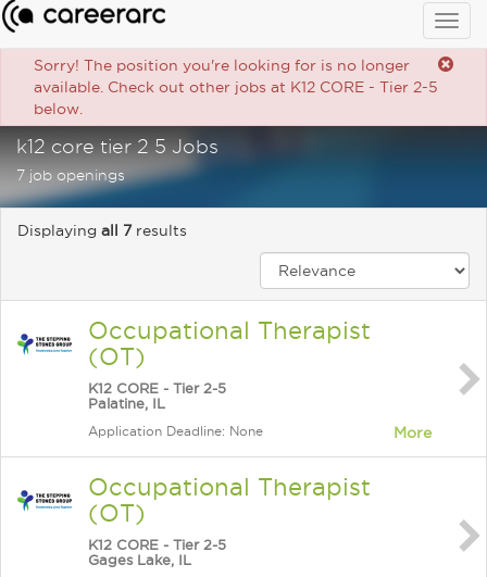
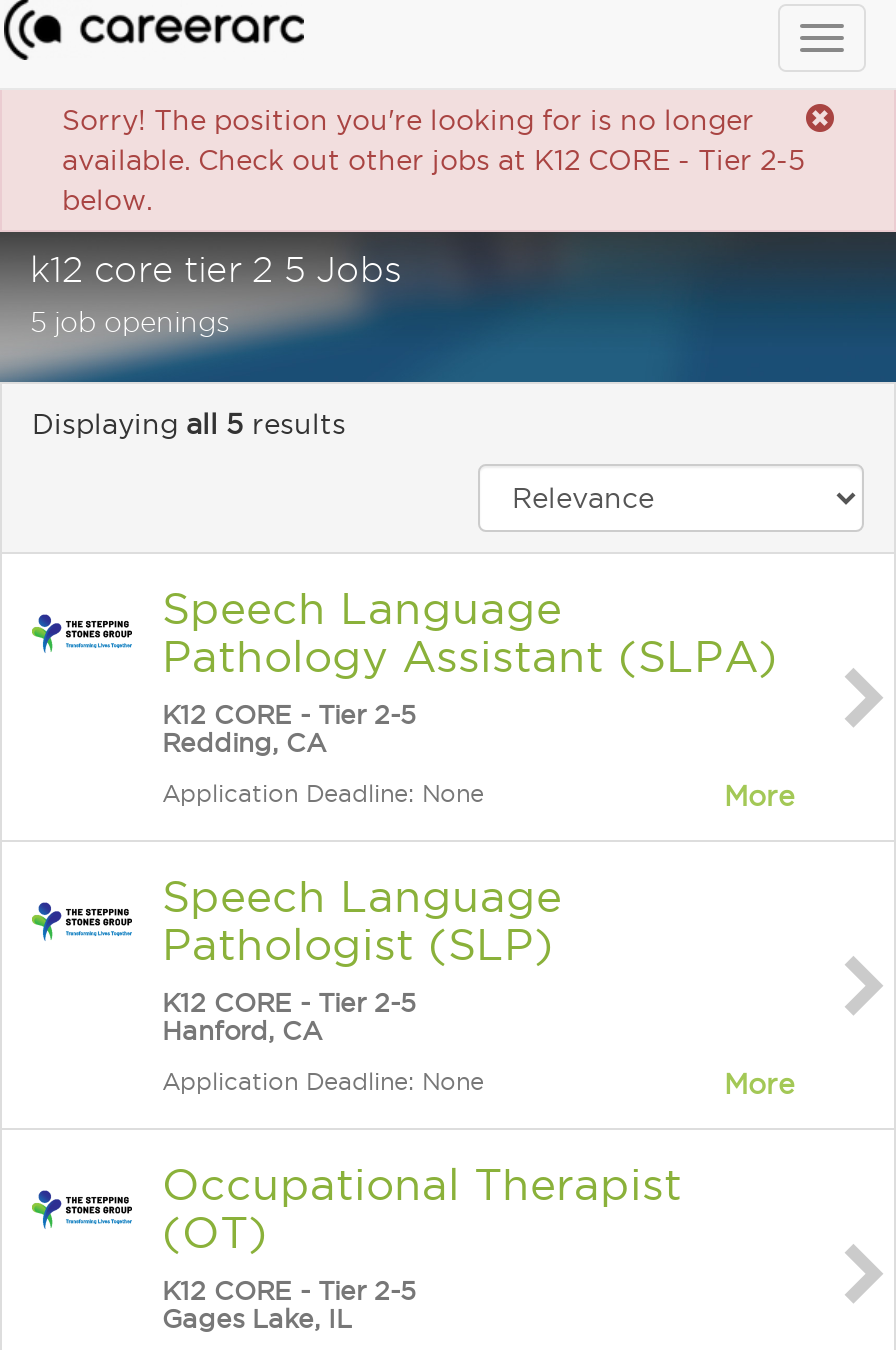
[16,166,125,184] 7 job openings -> [30,306,230,338] 5 job openings
[17,222,187,239] Displaying all 7 results -> [32,408,346,440] Displaying all 5 results
[88,317,371,369] Occupational Therapist | (OT) -> [162,584,778,680] Speech Language | Pathology Assistant (SLPA)
[88,396,165,411] Palatine, IL -> [162,728,794,1044] Redding, CA | Application Deadline: None | More | Speech Language | Pathologist (SLP) | K12 CORE - Tier 2-5 | Hanford, CA

